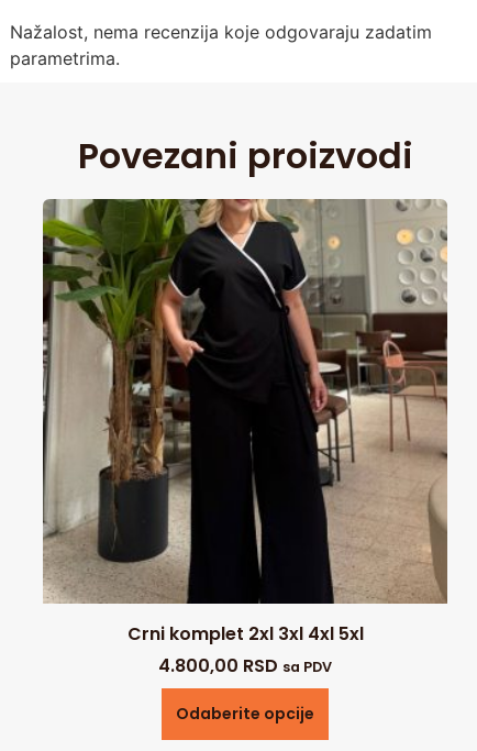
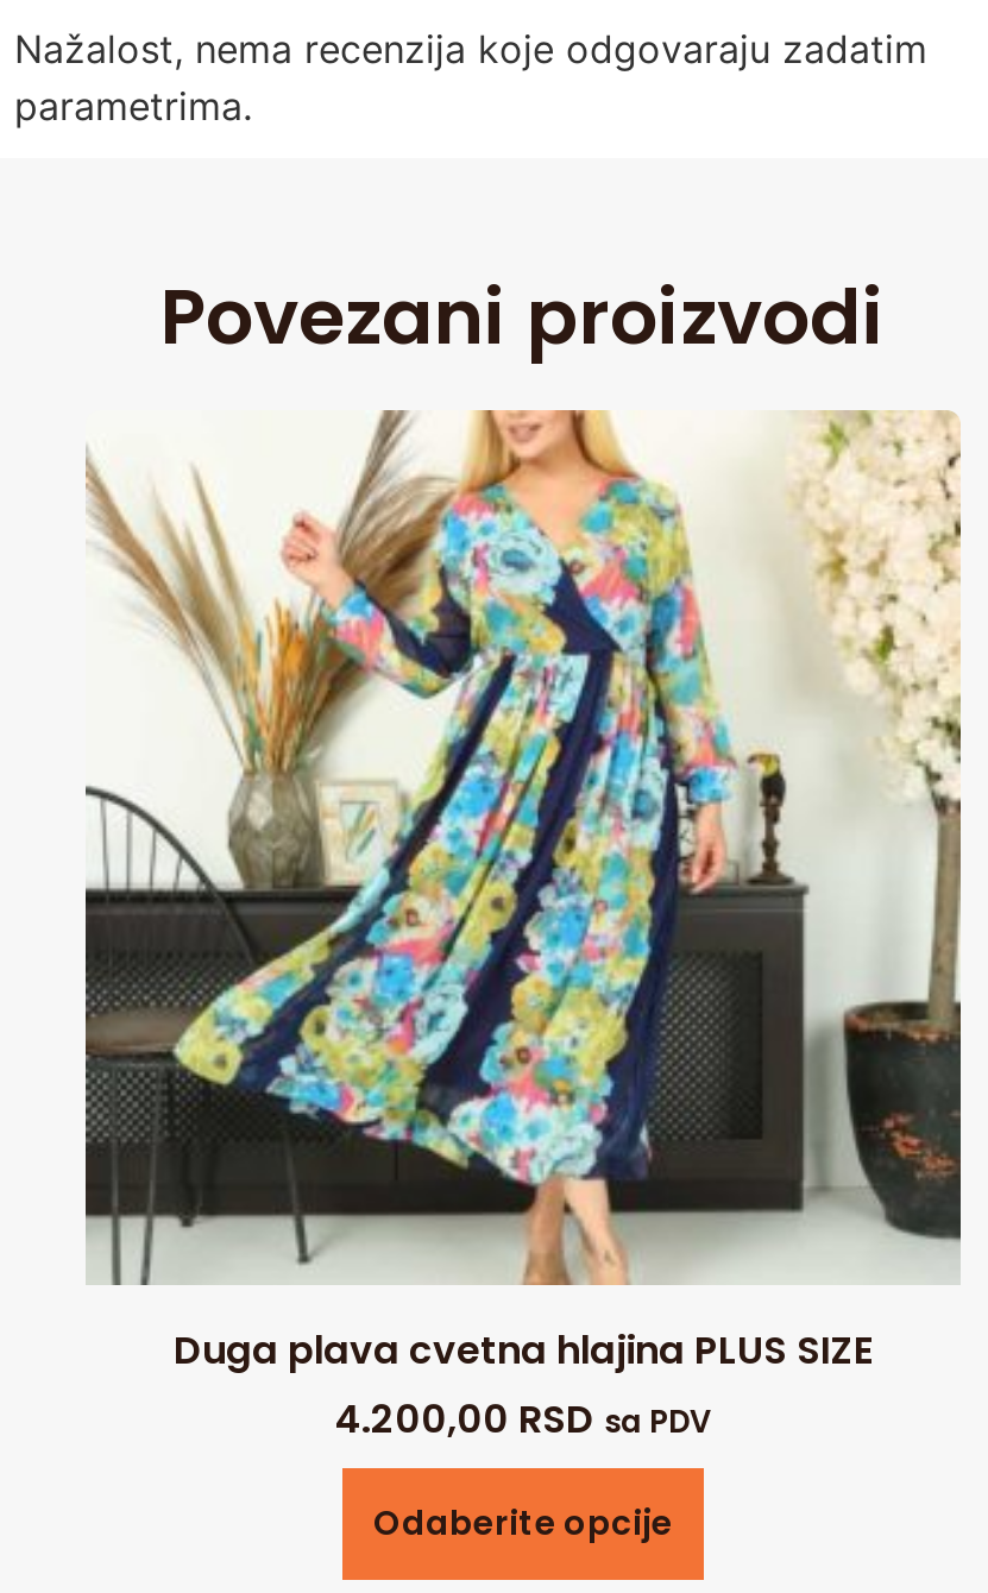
[42,198,448,679] [image] | Crni komplet 2xl 3xl 4xl 5xl | 4.800,00 RSD sa PDV -> [86,410,963,1448] [image] | Duga plava cvetna hlajina PLUS SIZE | 4.200,00 RSD sa PDV

